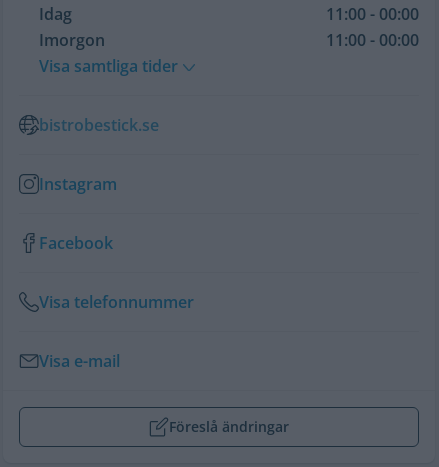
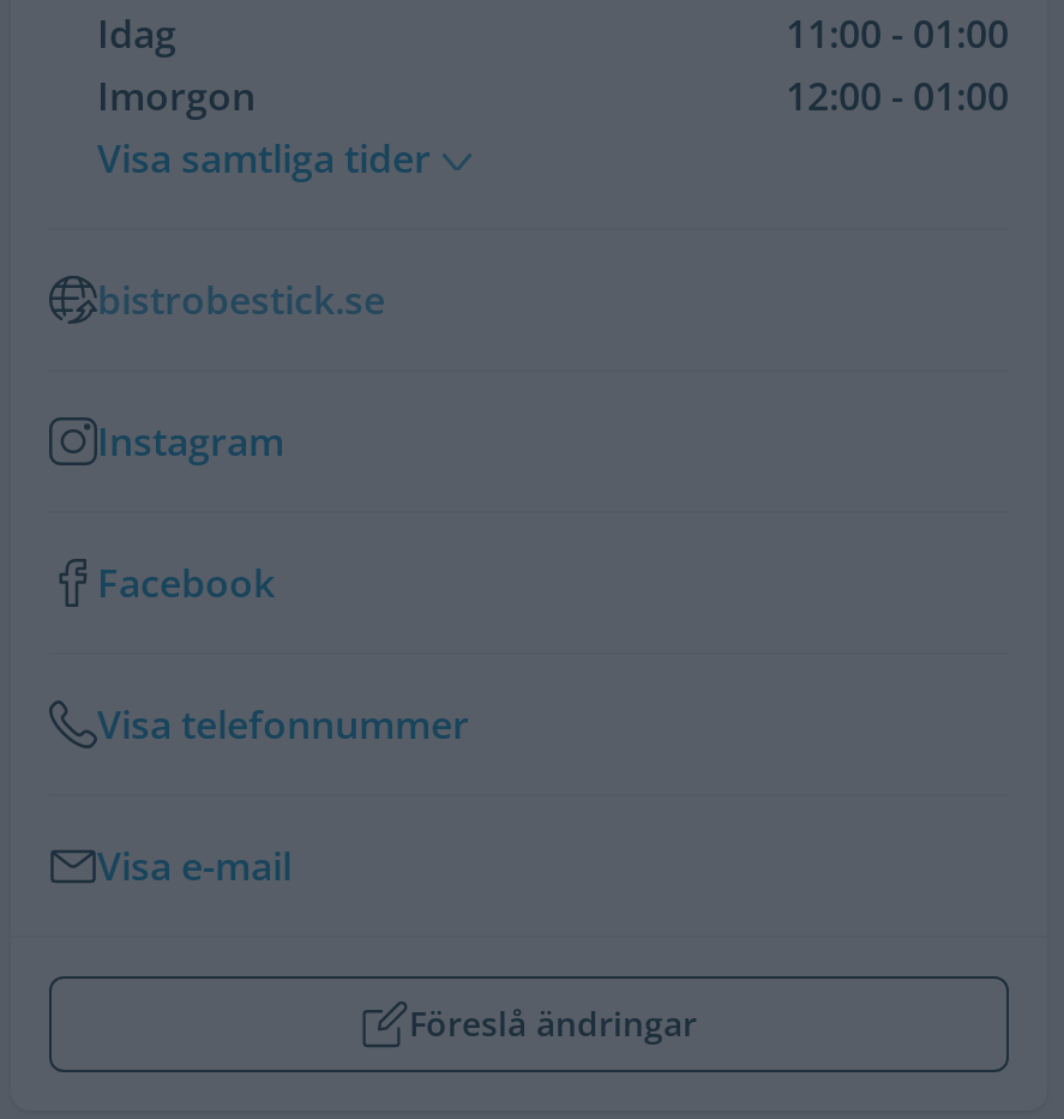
[326,3,419,25] 11:00 - 00:00 -> [786,6,1009,59] 11:00 - 01:00
[326,29,419,51] 11:00 - 00:00 -> [786,69,1009,122] 12:00 - 01:00

